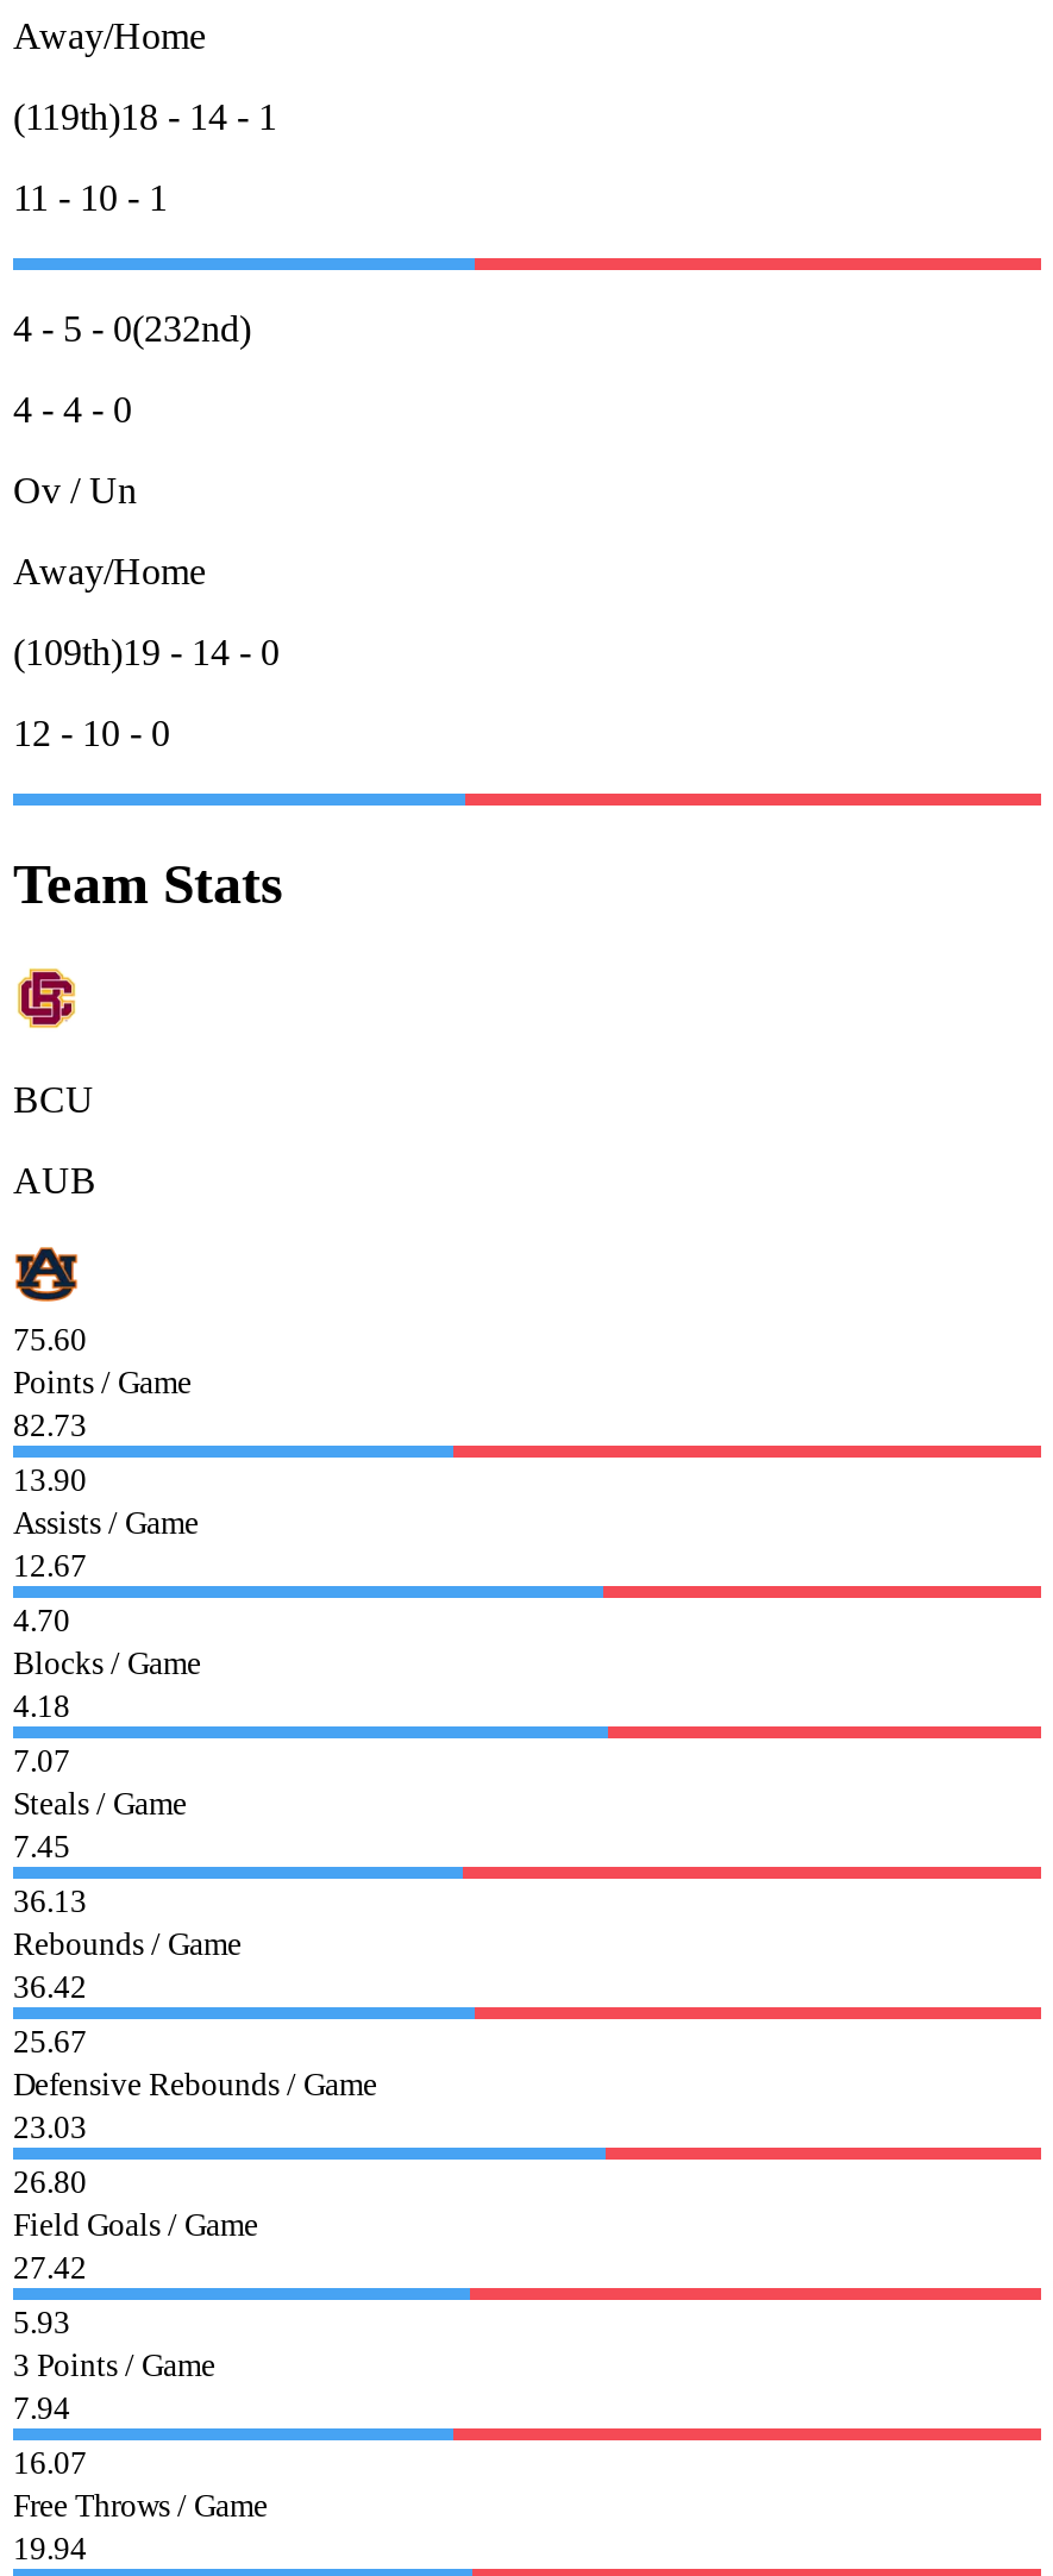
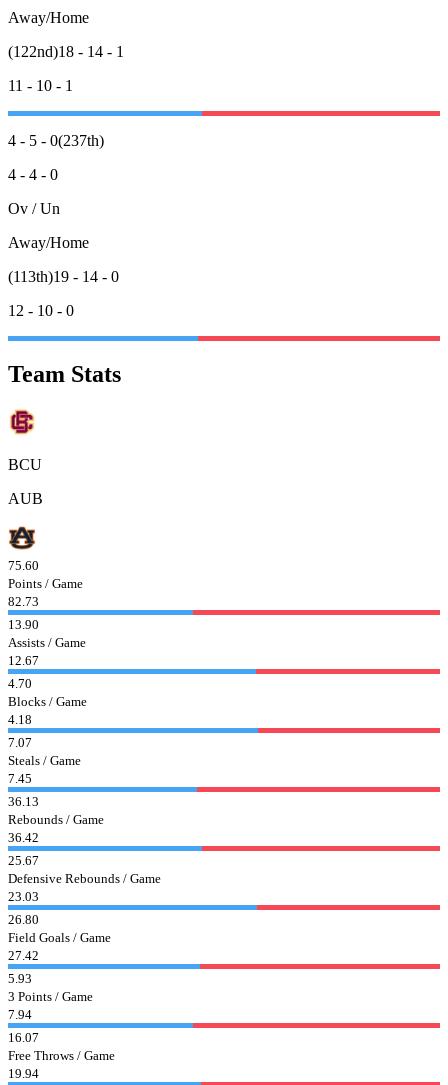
[13,96,277,137] (119th)18 - 14 - 1 -> [8,43,124,60] (122nd)18 - 14 - 1
[13,308,251,349] 4 - 5 - 0(232nd) -> [8,132,104,149] 4 - 5 - 0(237th)
[13,632,280,672] (109th)19 - 14 - 0 -> [8,268,119,285] (113th)19 - 14 - 0

